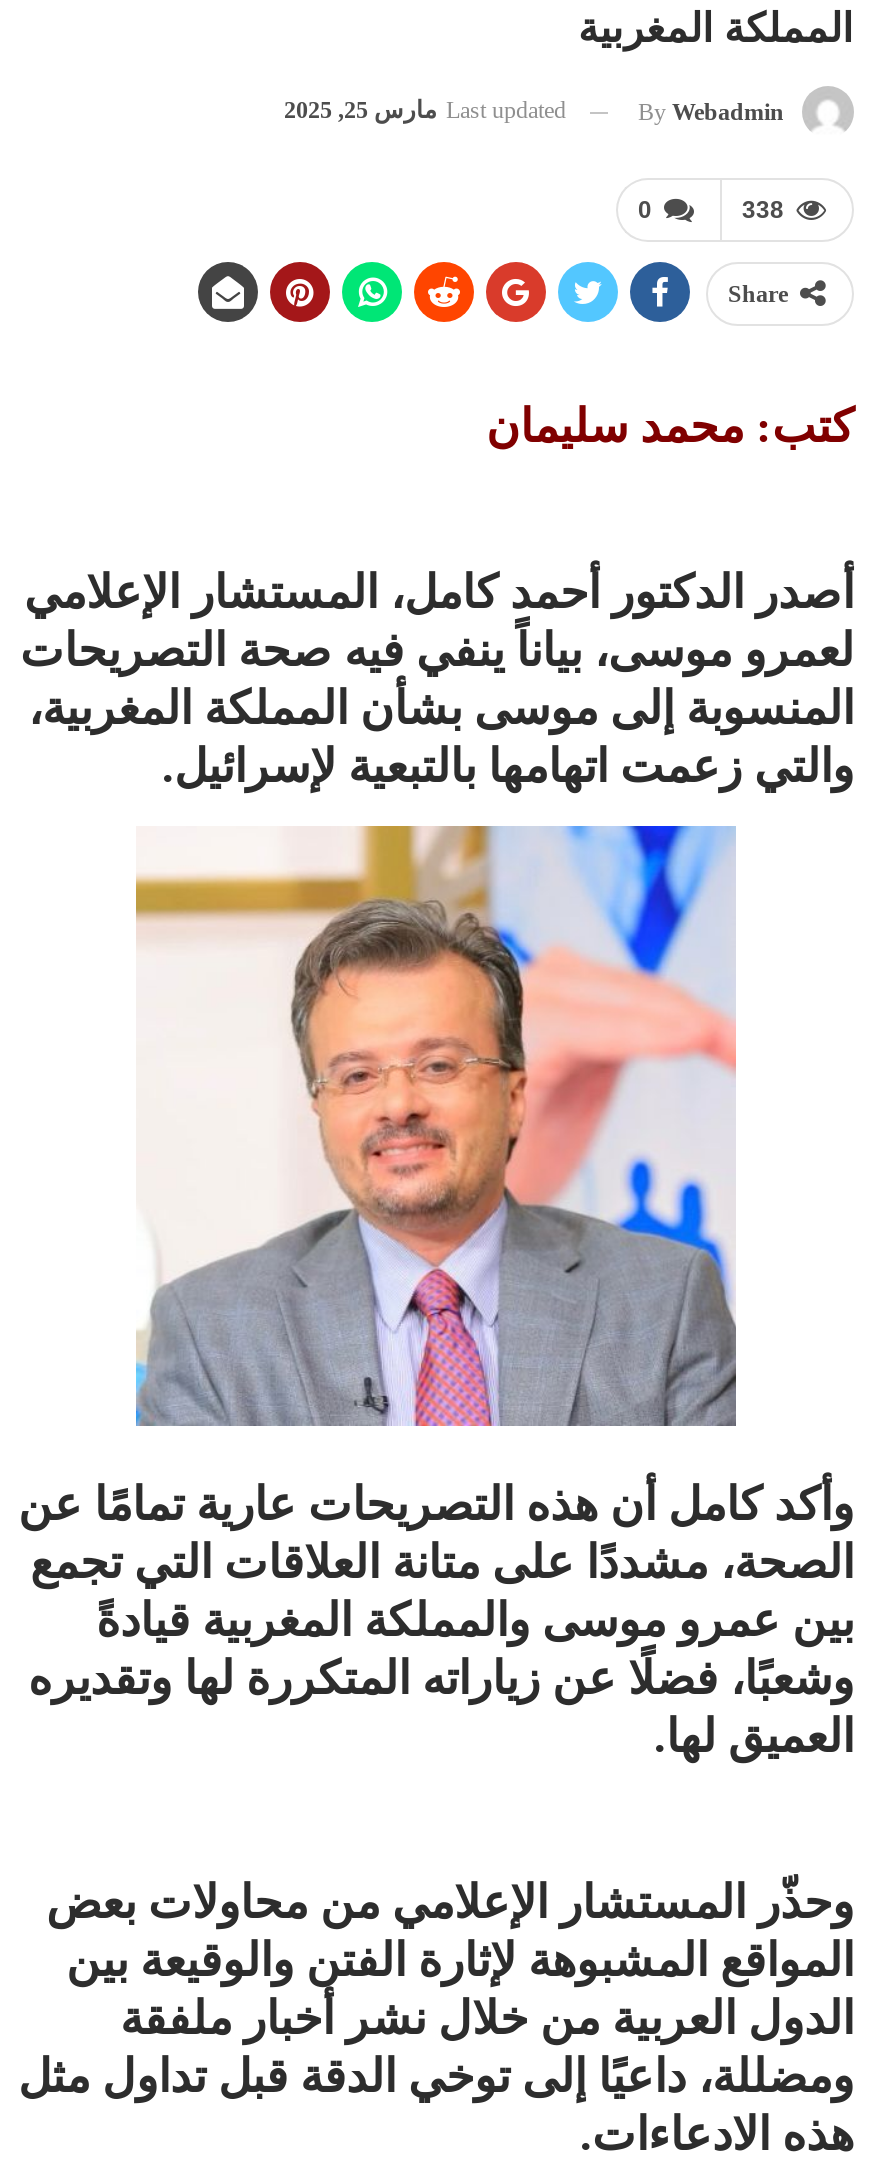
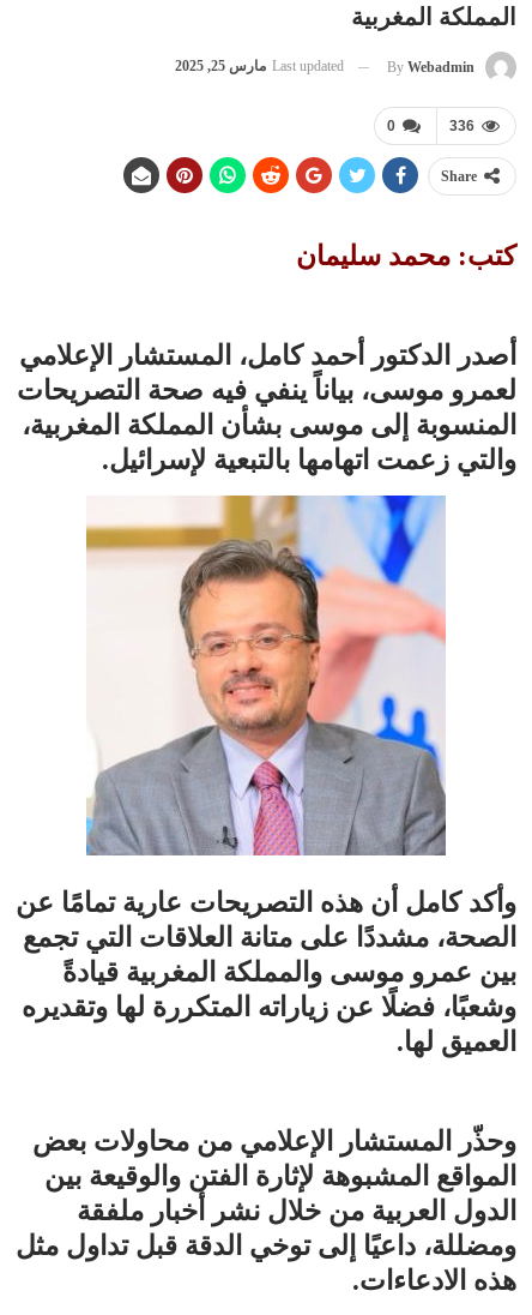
[742,196,784,224] 338 -> [449,118,474,134] 336

